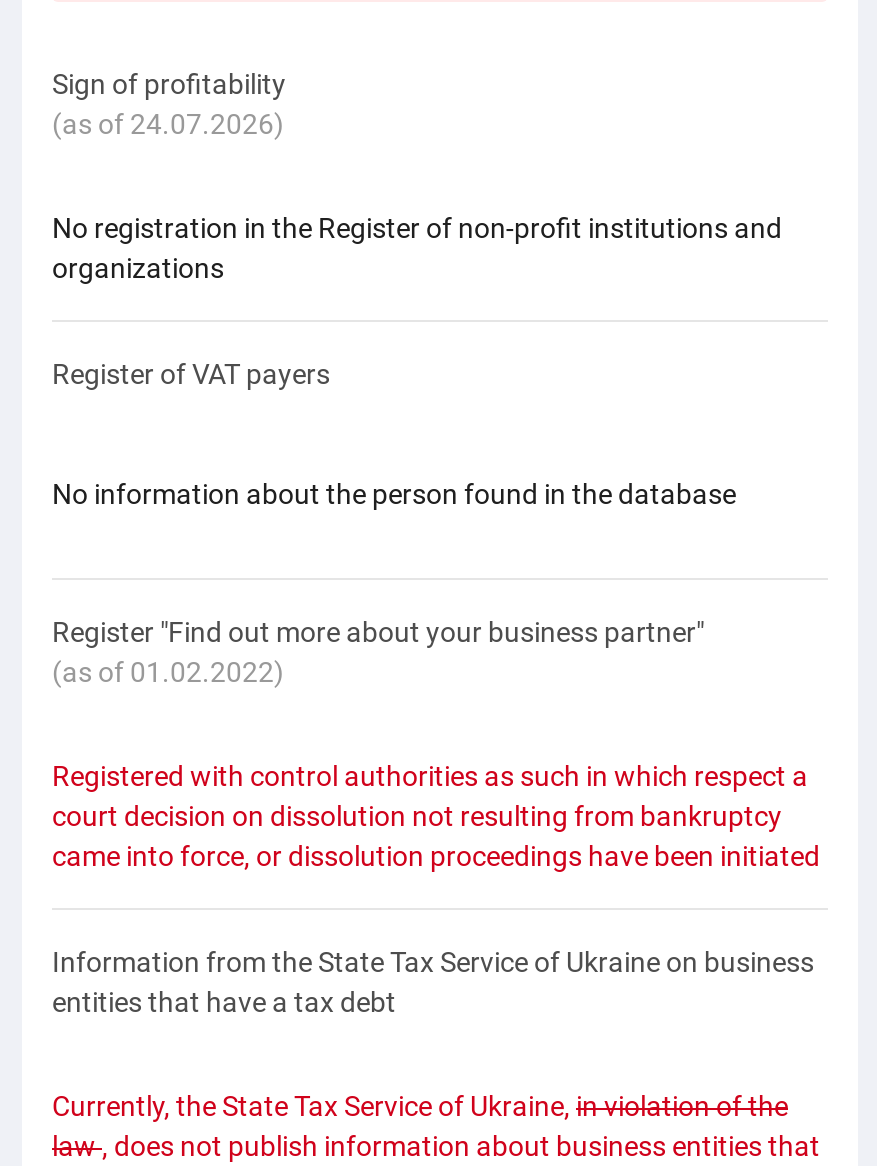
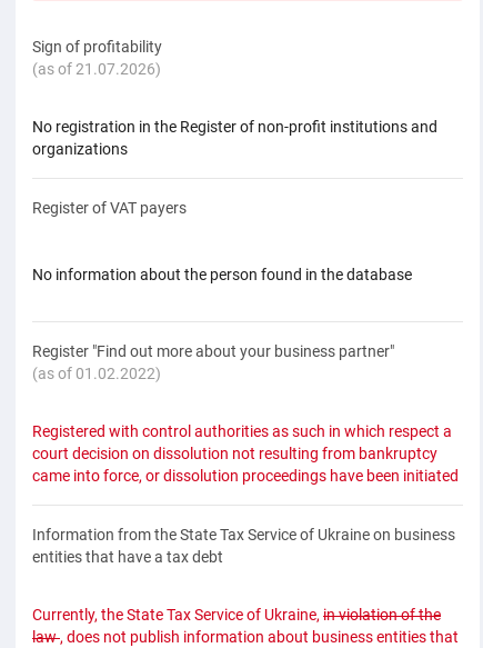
[52,108,284,140] (as of 24.07.2026) -> [32,60,161,78] (as of 21.07.2026)

